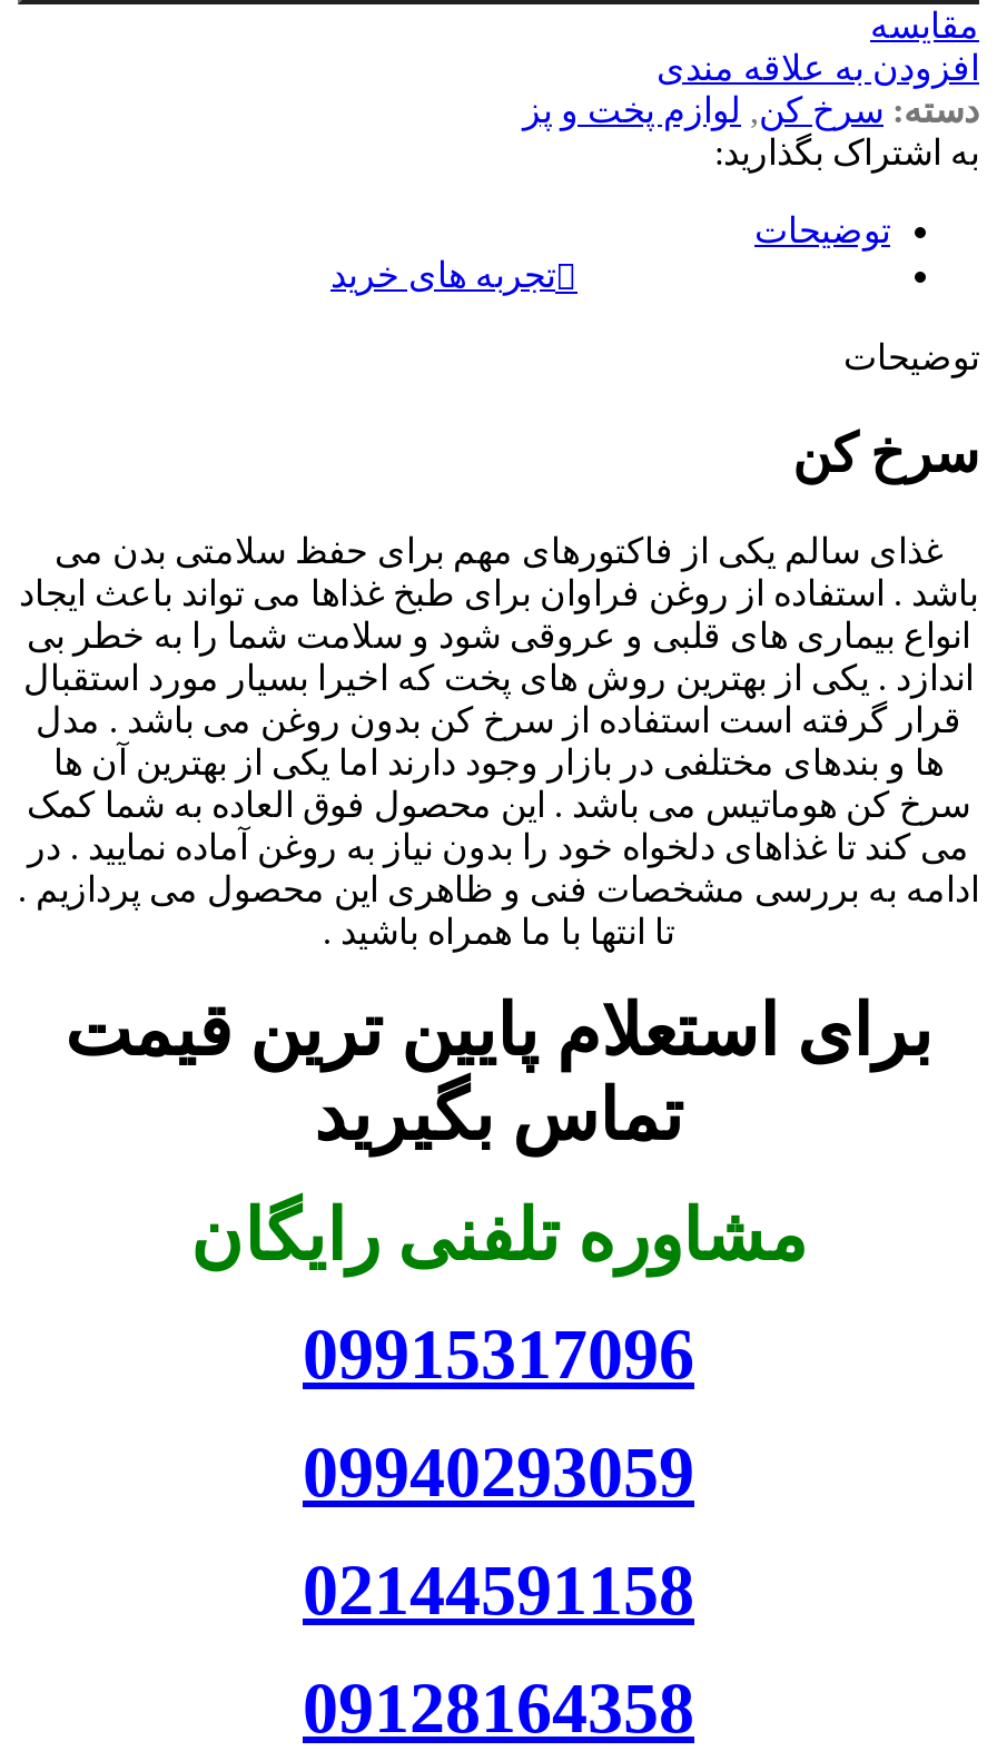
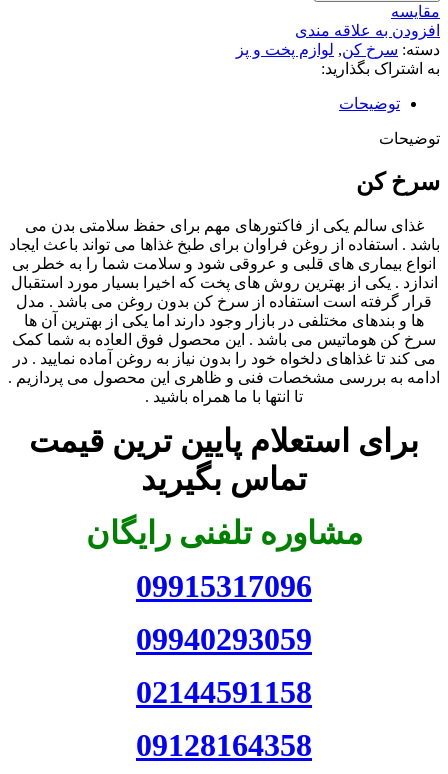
[330,257,555,295] تجربه های خرید -> none

